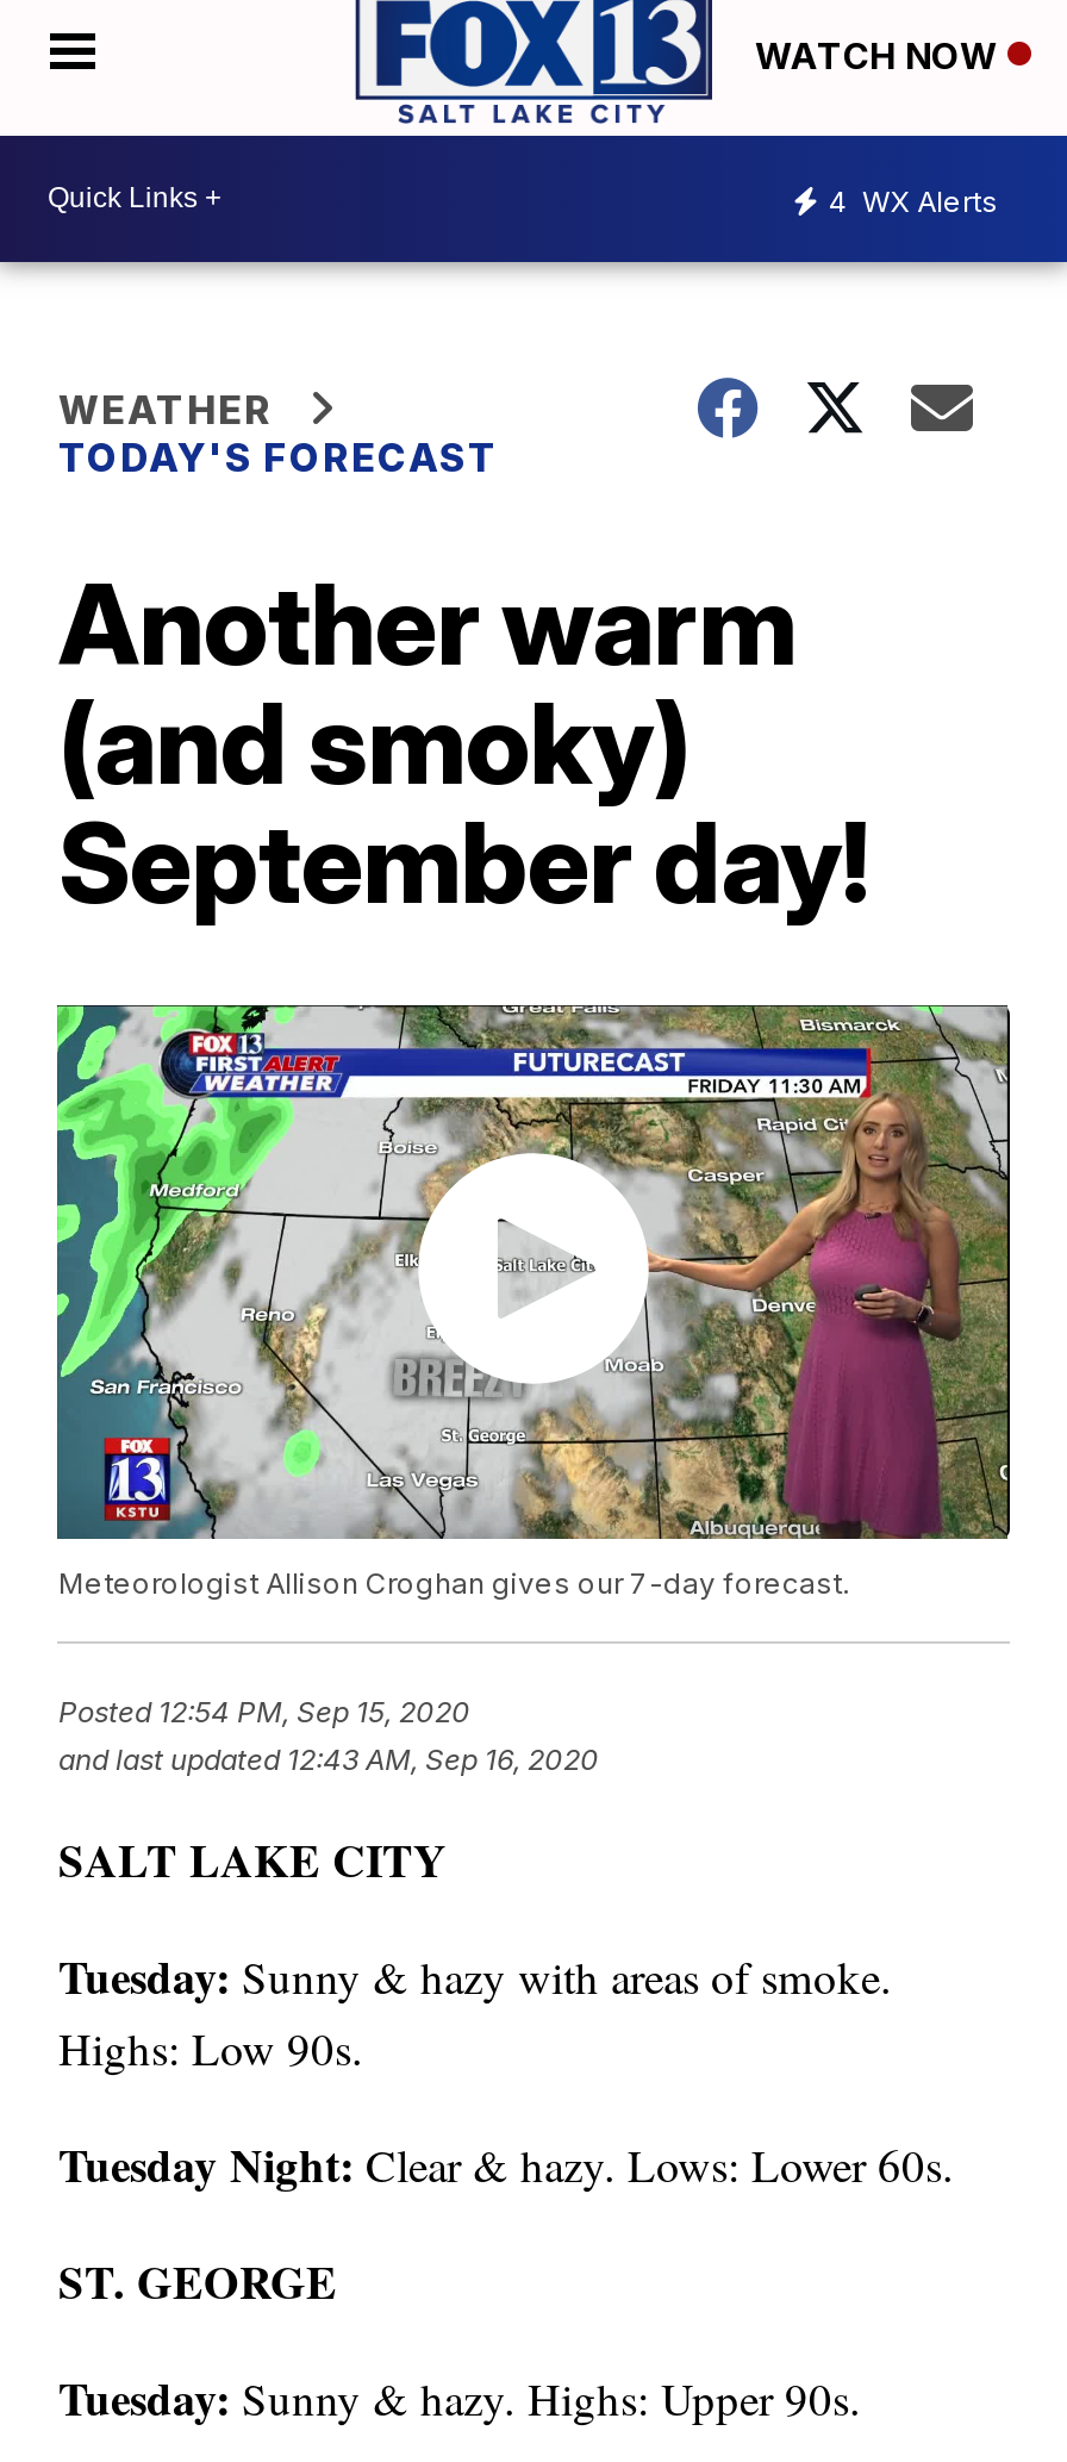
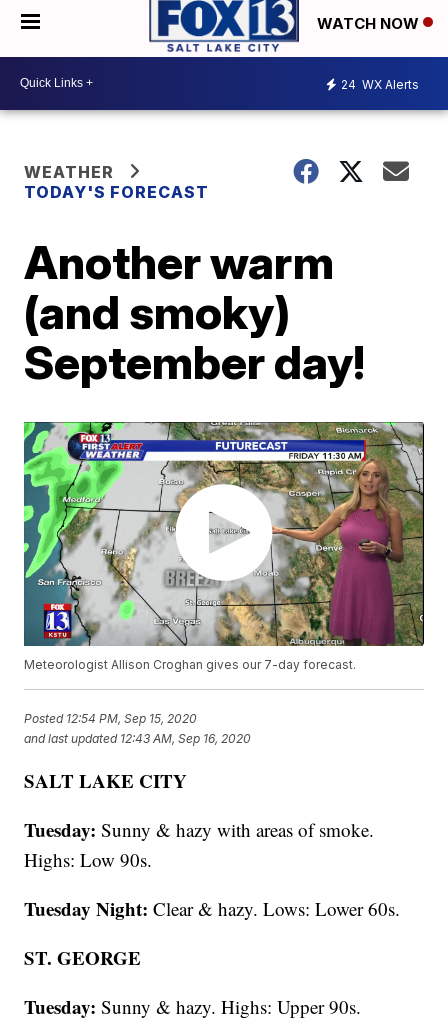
[829,184,998,220] 4 WX Alerts -> [341,77,419,92] 24 WX Alerts

